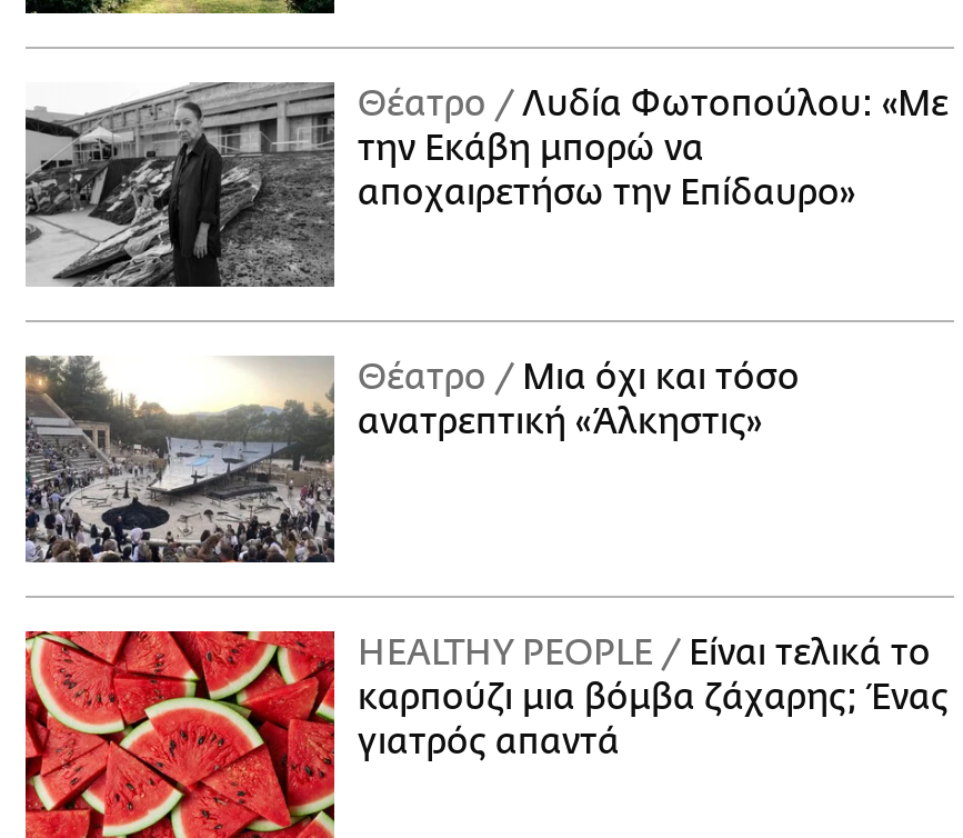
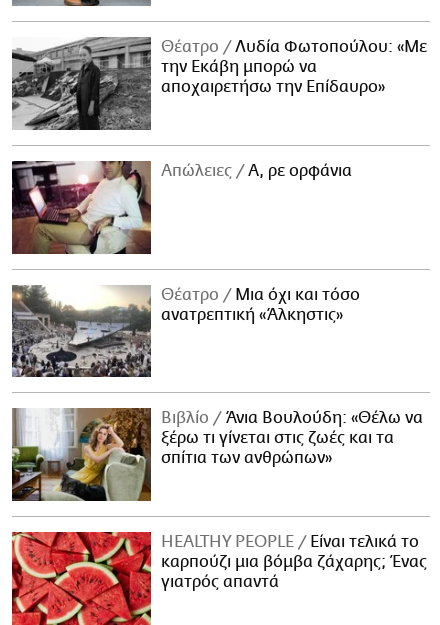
none -> [11,160,352,255] [image] | Απώλειες Α, ρε ορφάνια
none -> [11,407,423,502] [image] | Βιβλίο Άνια Βουλούδη: «Θέλω να | ξέρω τι γίνεται στις ζωές και τα | σπίτια των ανθρώπων»

